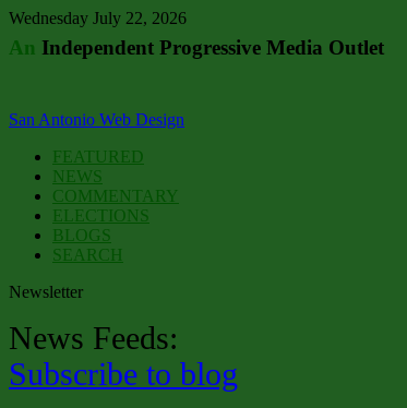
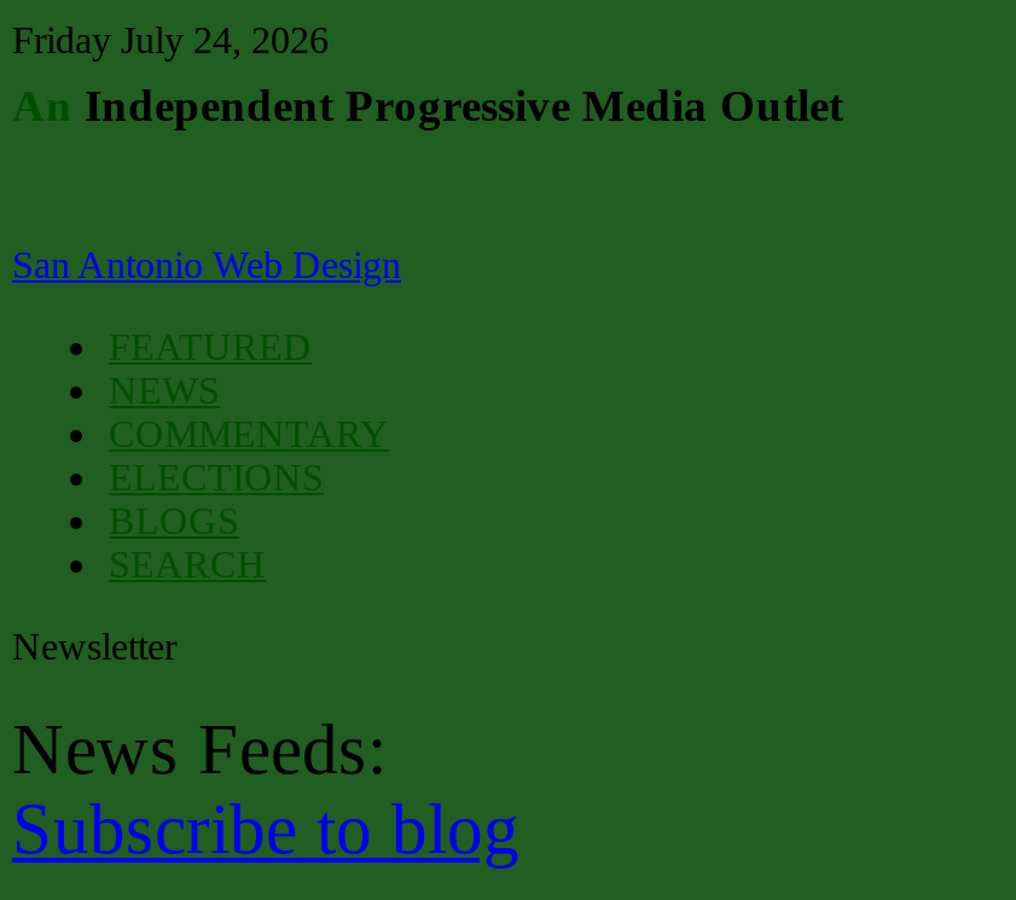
[9,9,187,27] Wednesday July 22, 2026 -> [12,19,329,60] Friday July 24, 2026

